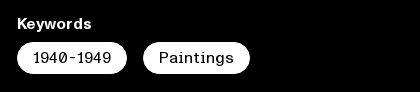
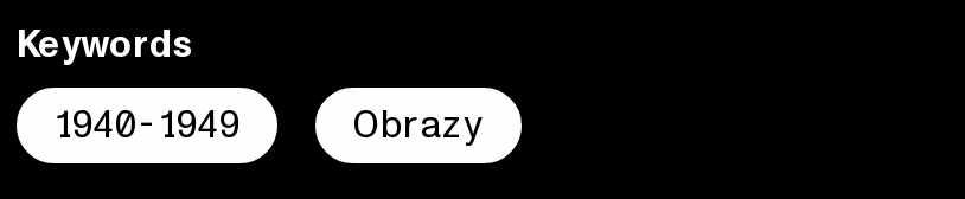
[159,50,234,66] Paintings -> [353,107,484,145] Obrazy

